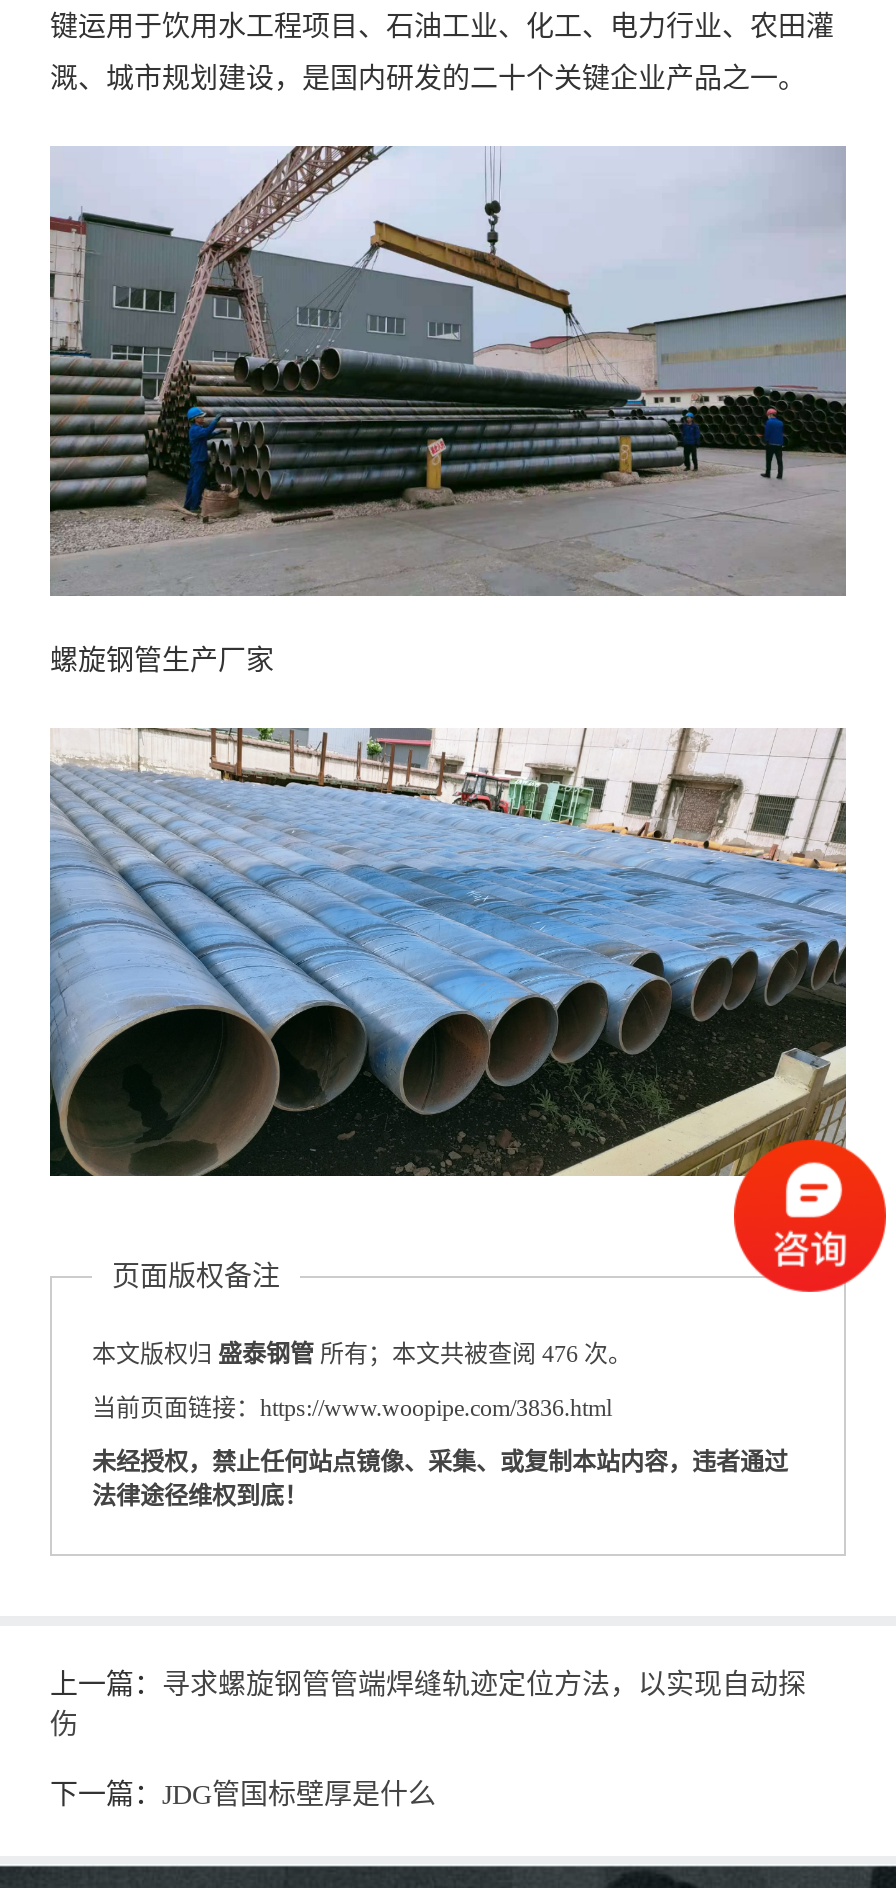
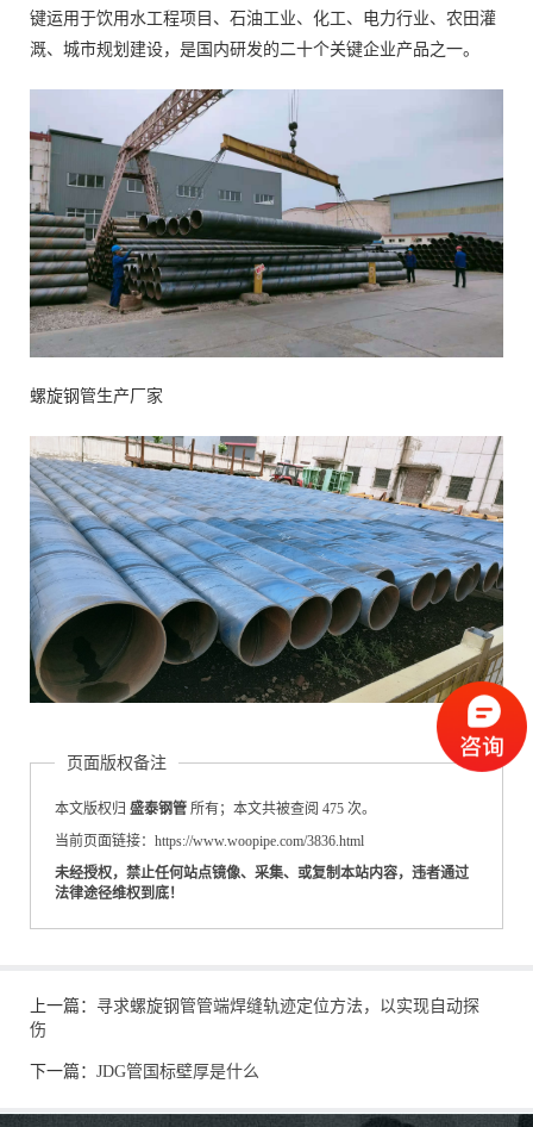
[92,1341,632,1369] 本文版权归盛泰钢管所有；本文共被查阅 476 次。 -> [55,801,376,818] 本文版权归盛泰钢管所有；本文共被查阅 475 次。

